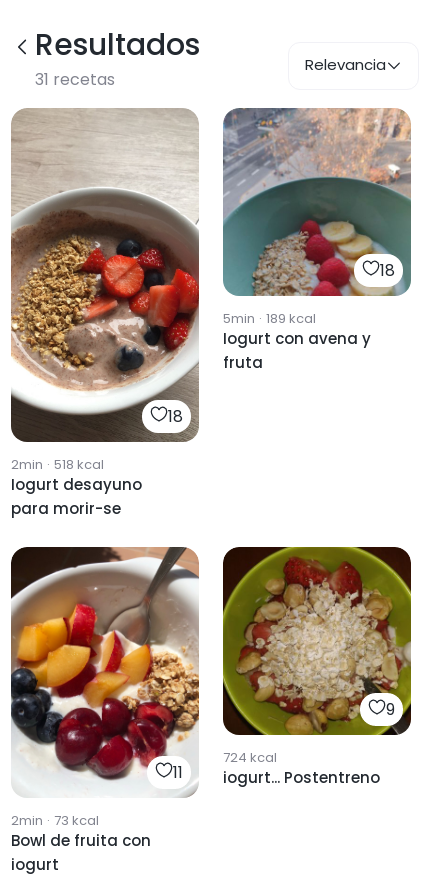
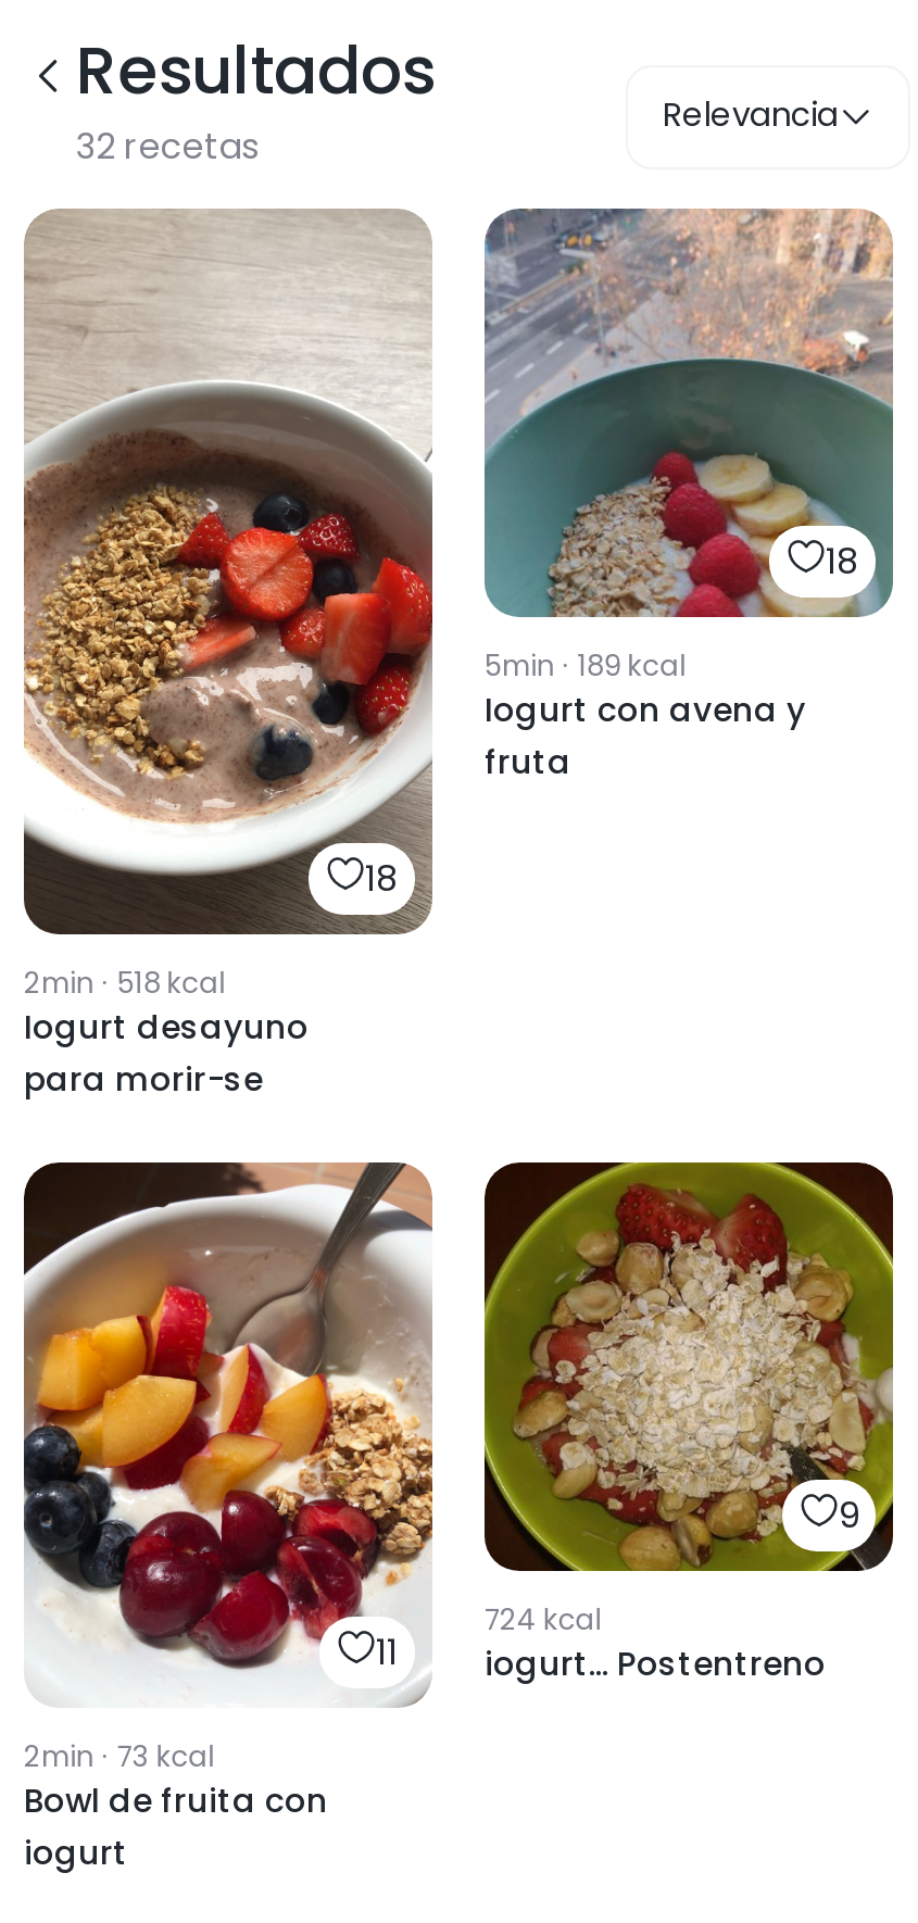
[35,68,115,91] 31 recetas -> [76,122,259,172] 32 recetas

